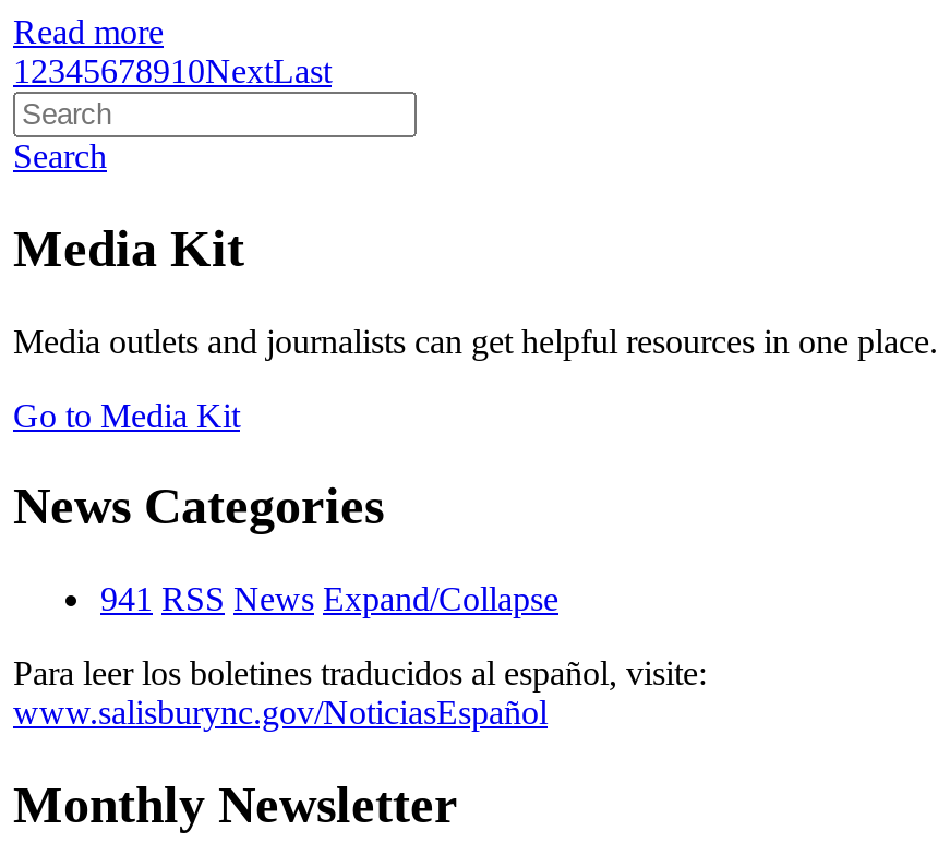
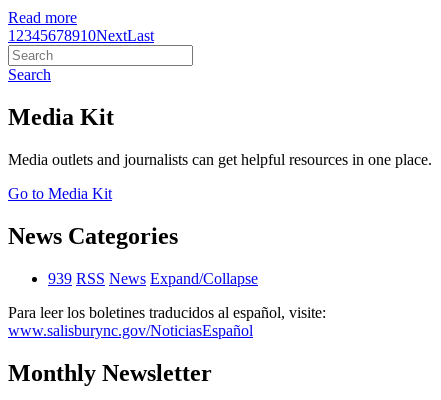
[100,581,558,619] 941 RSS News Expand/Collapse -> [48,270,258,287] 939 RSS News Expand/Collapse

